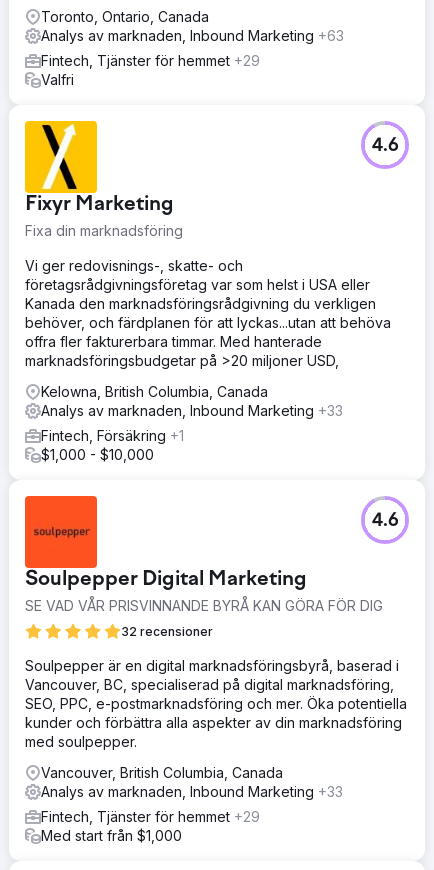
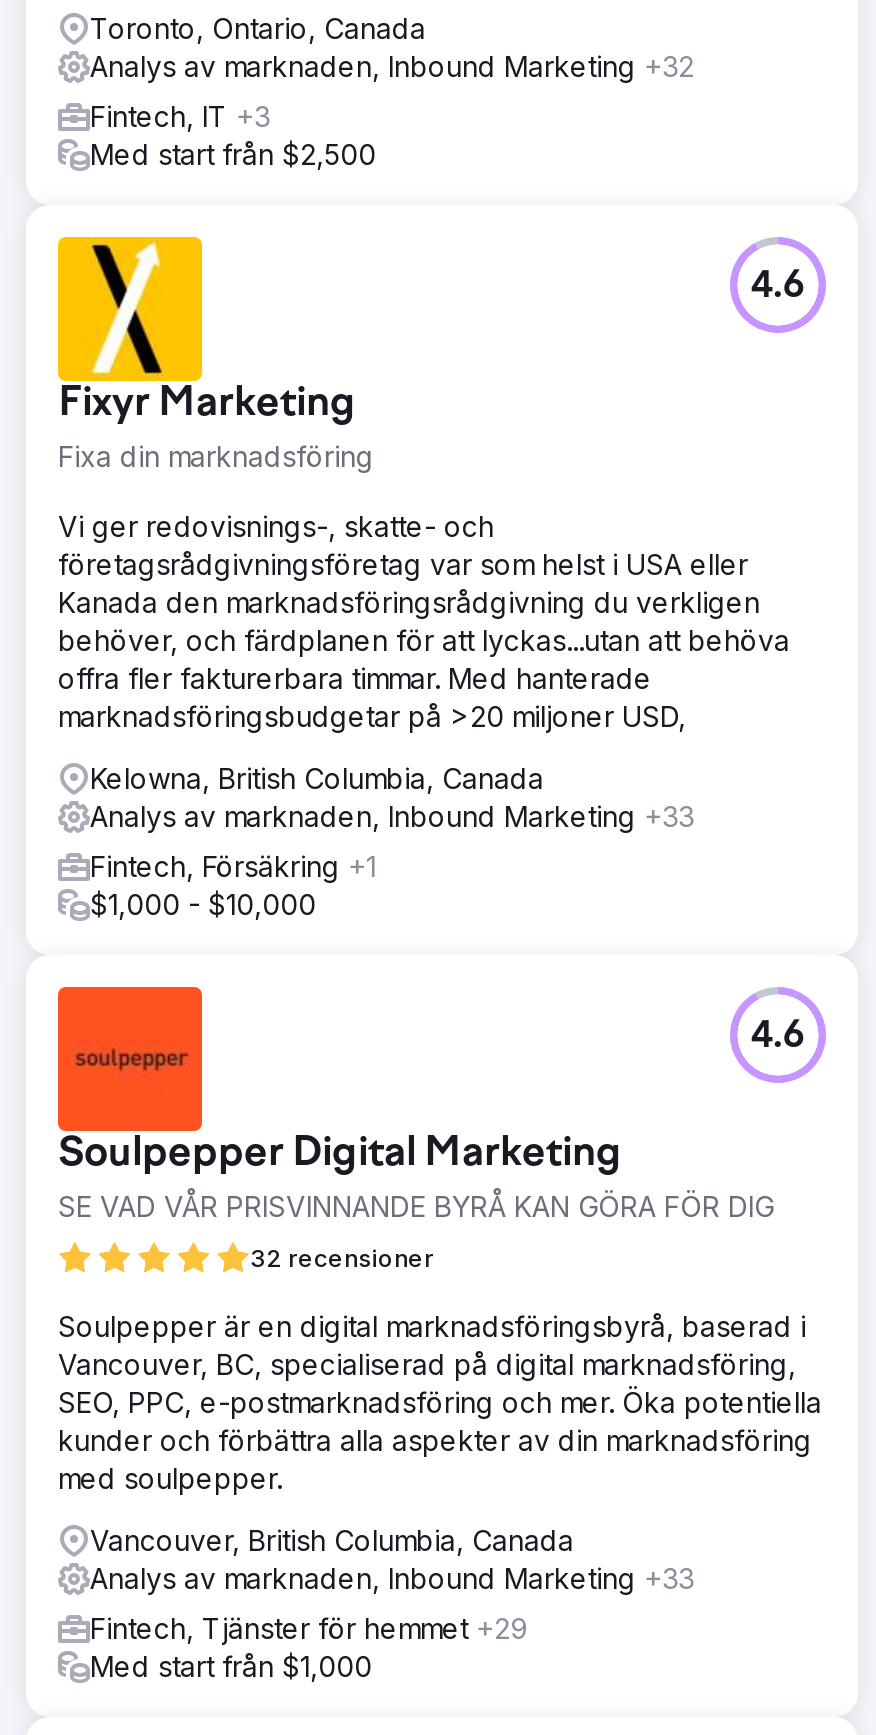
[41,27,344,44] Analys av marknaden, Inbound Marketing +63 -> [90,48,694,82] Analys av marknaden, Inbound Marketing +32
[41,52,260,88] Fintech, Tjänster för hemmet +29 | Valfri -> [90,98,376,170] Fintech, IT +3 | Med start från $2,500

